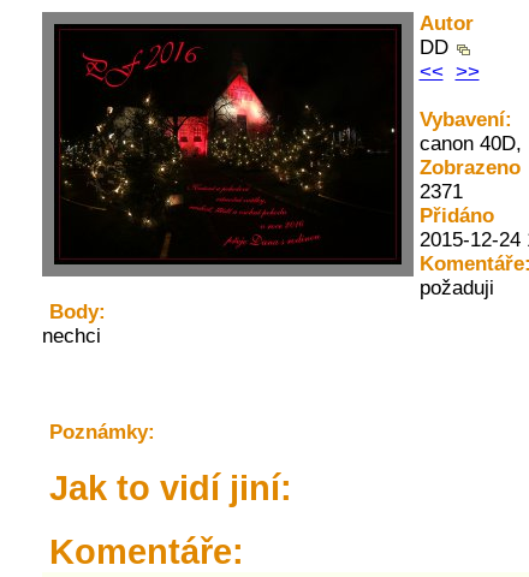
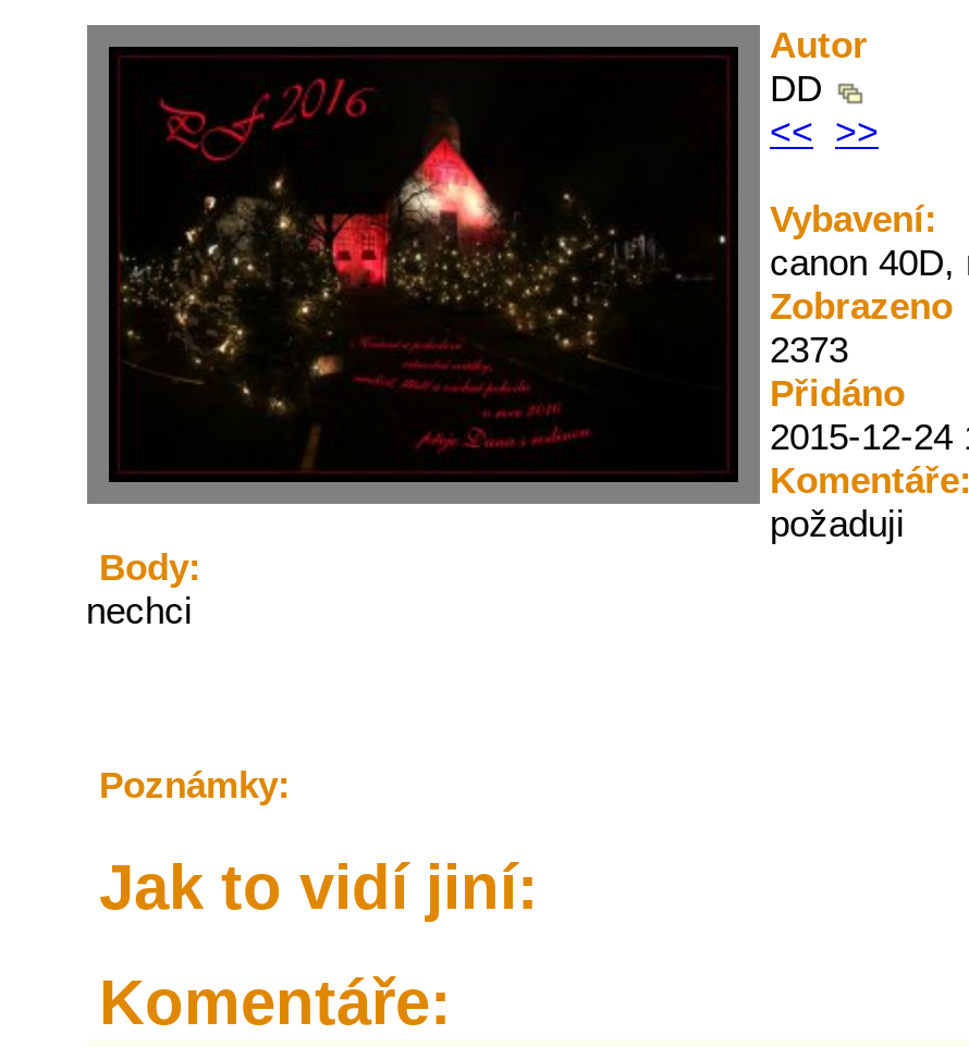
[419,180,462,203] 2371 -> [770,330,848,371] 2373

